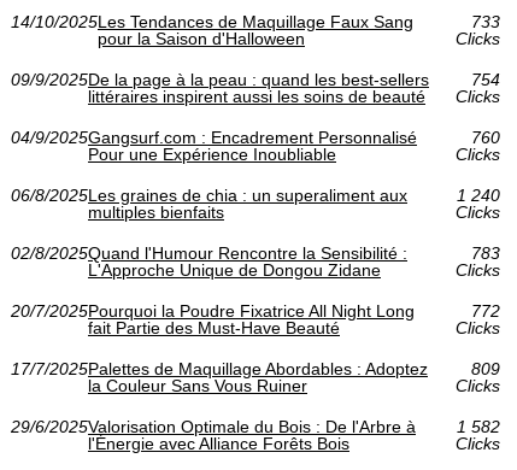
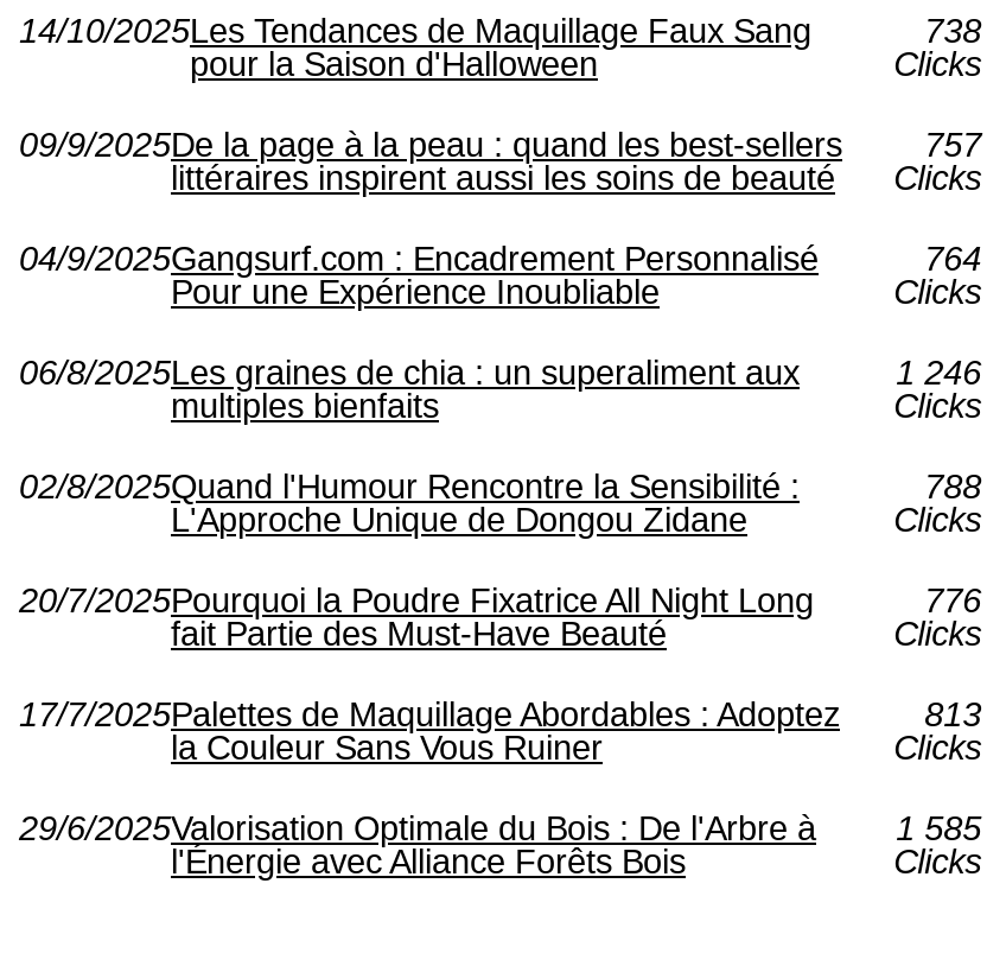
[471,12,500,31] 733 -> [924,12,981,50] 738
[471,70,500,89] 754 -> [924,126,981,164] 757
[471,128,500,147] 760 -> [924,240,981,278] 764
[456,186,500,205] 1 240 -> [896,354,981,392] 1 246
[471,243,500,263] 783 -> [924,468,981,506] 788
[471,301,500,321] 772 -> [924,581,981,619] 776
[471,359,500,378] 809 -> [924,695,981,733] 813
[456,417,500,436] 1 582 -> [896,809,981,847] 1 585

